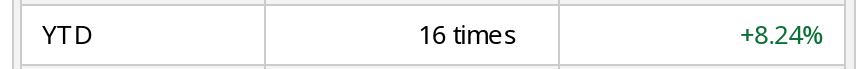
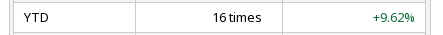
[740,16,824,52] +8.24% -> [373,8,415,26] +9.62%

